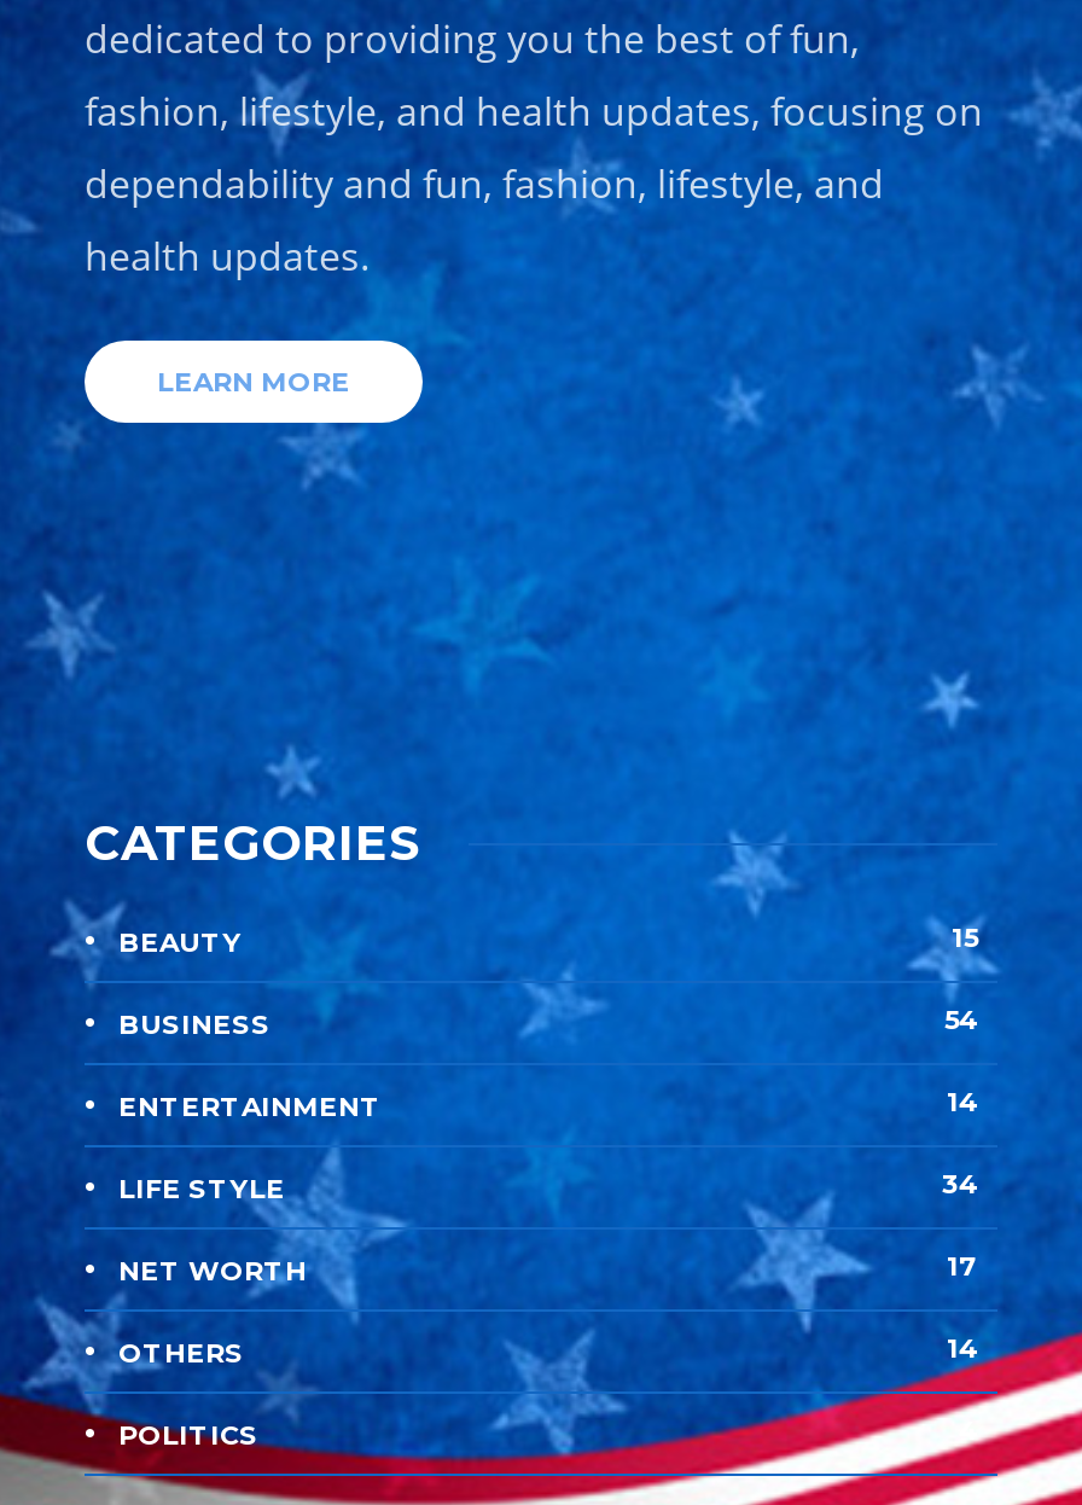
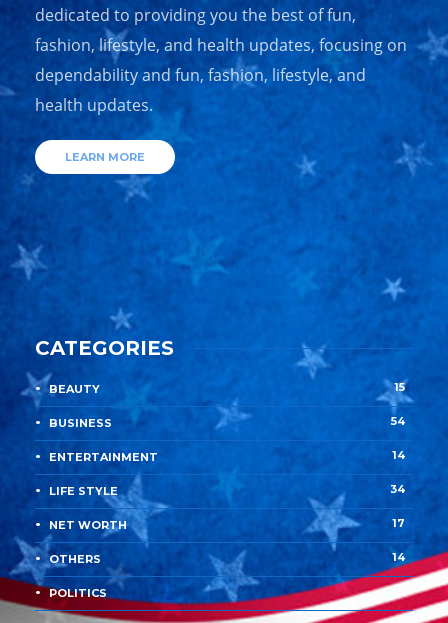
[959,1412,978,1446] 4 -> [398,584,405,598] 3

